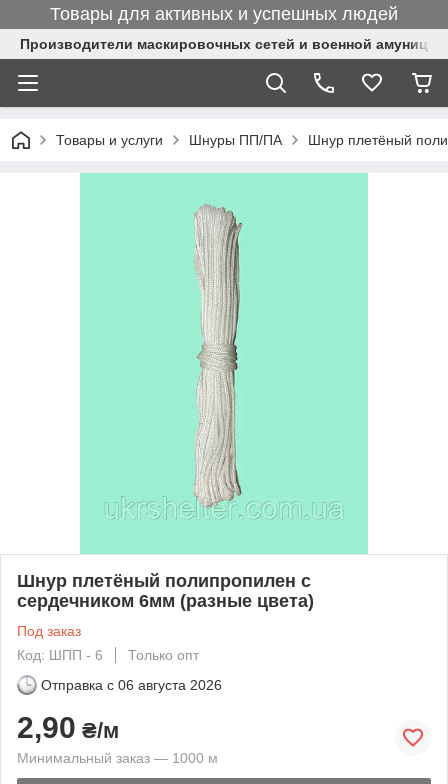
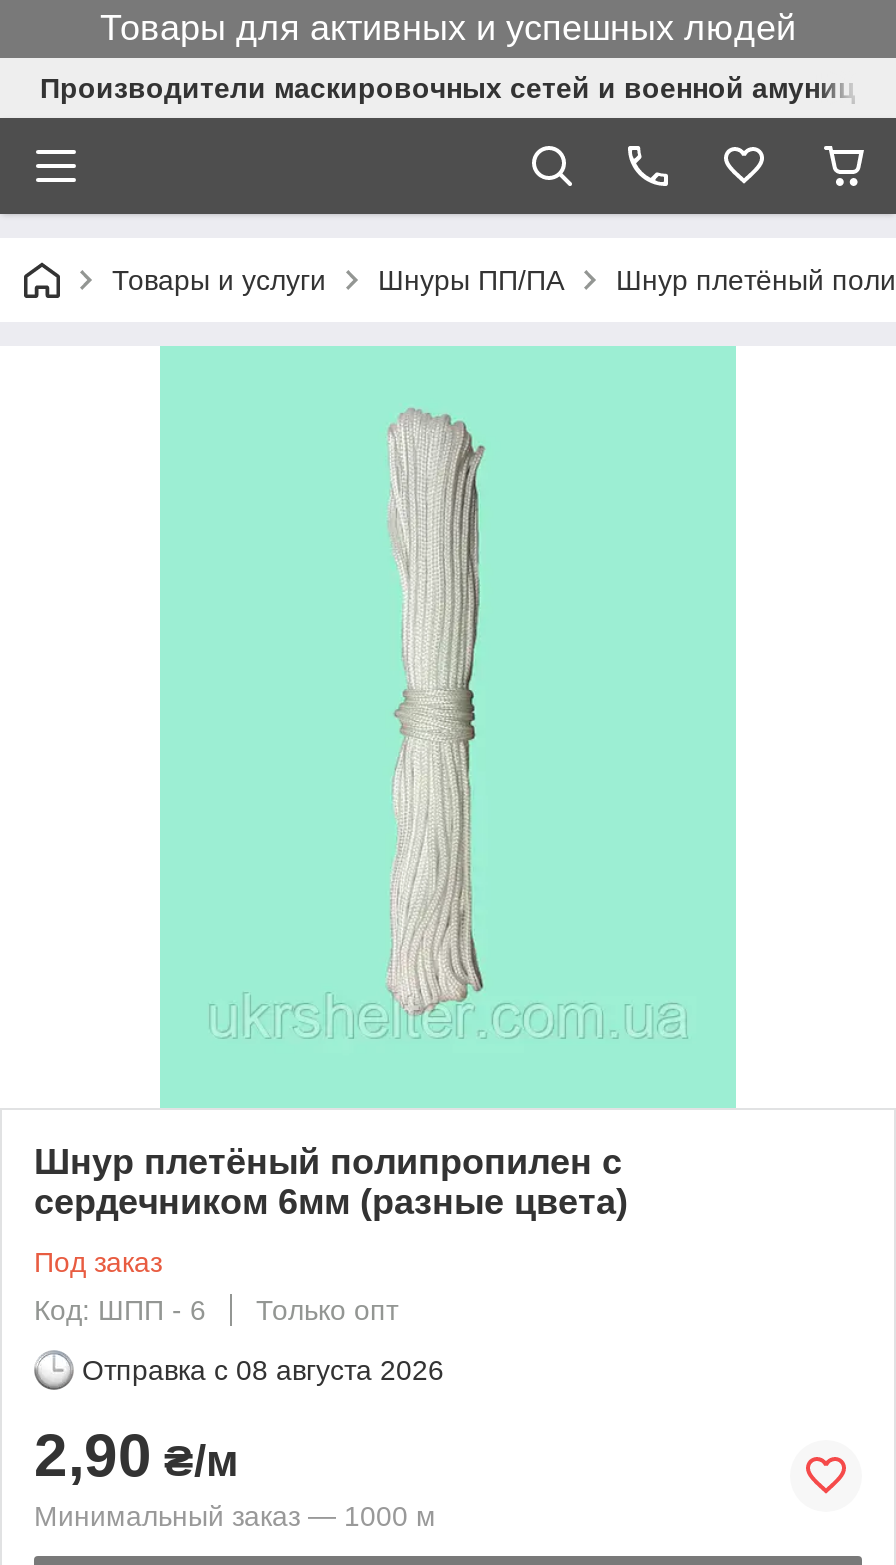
[41,677,222,693] Отправка с 06 августа 2026 -> [82,1354,444,1386] Отправка с 08 августа 2026

